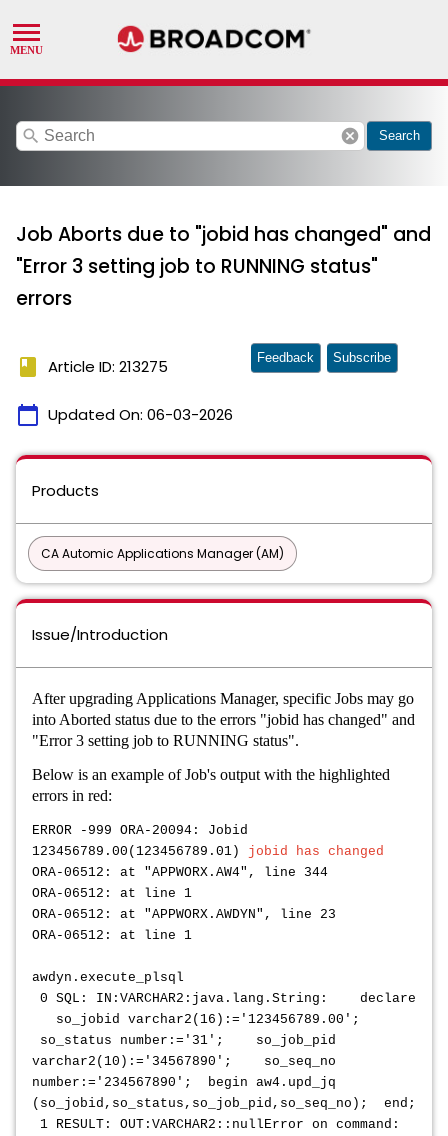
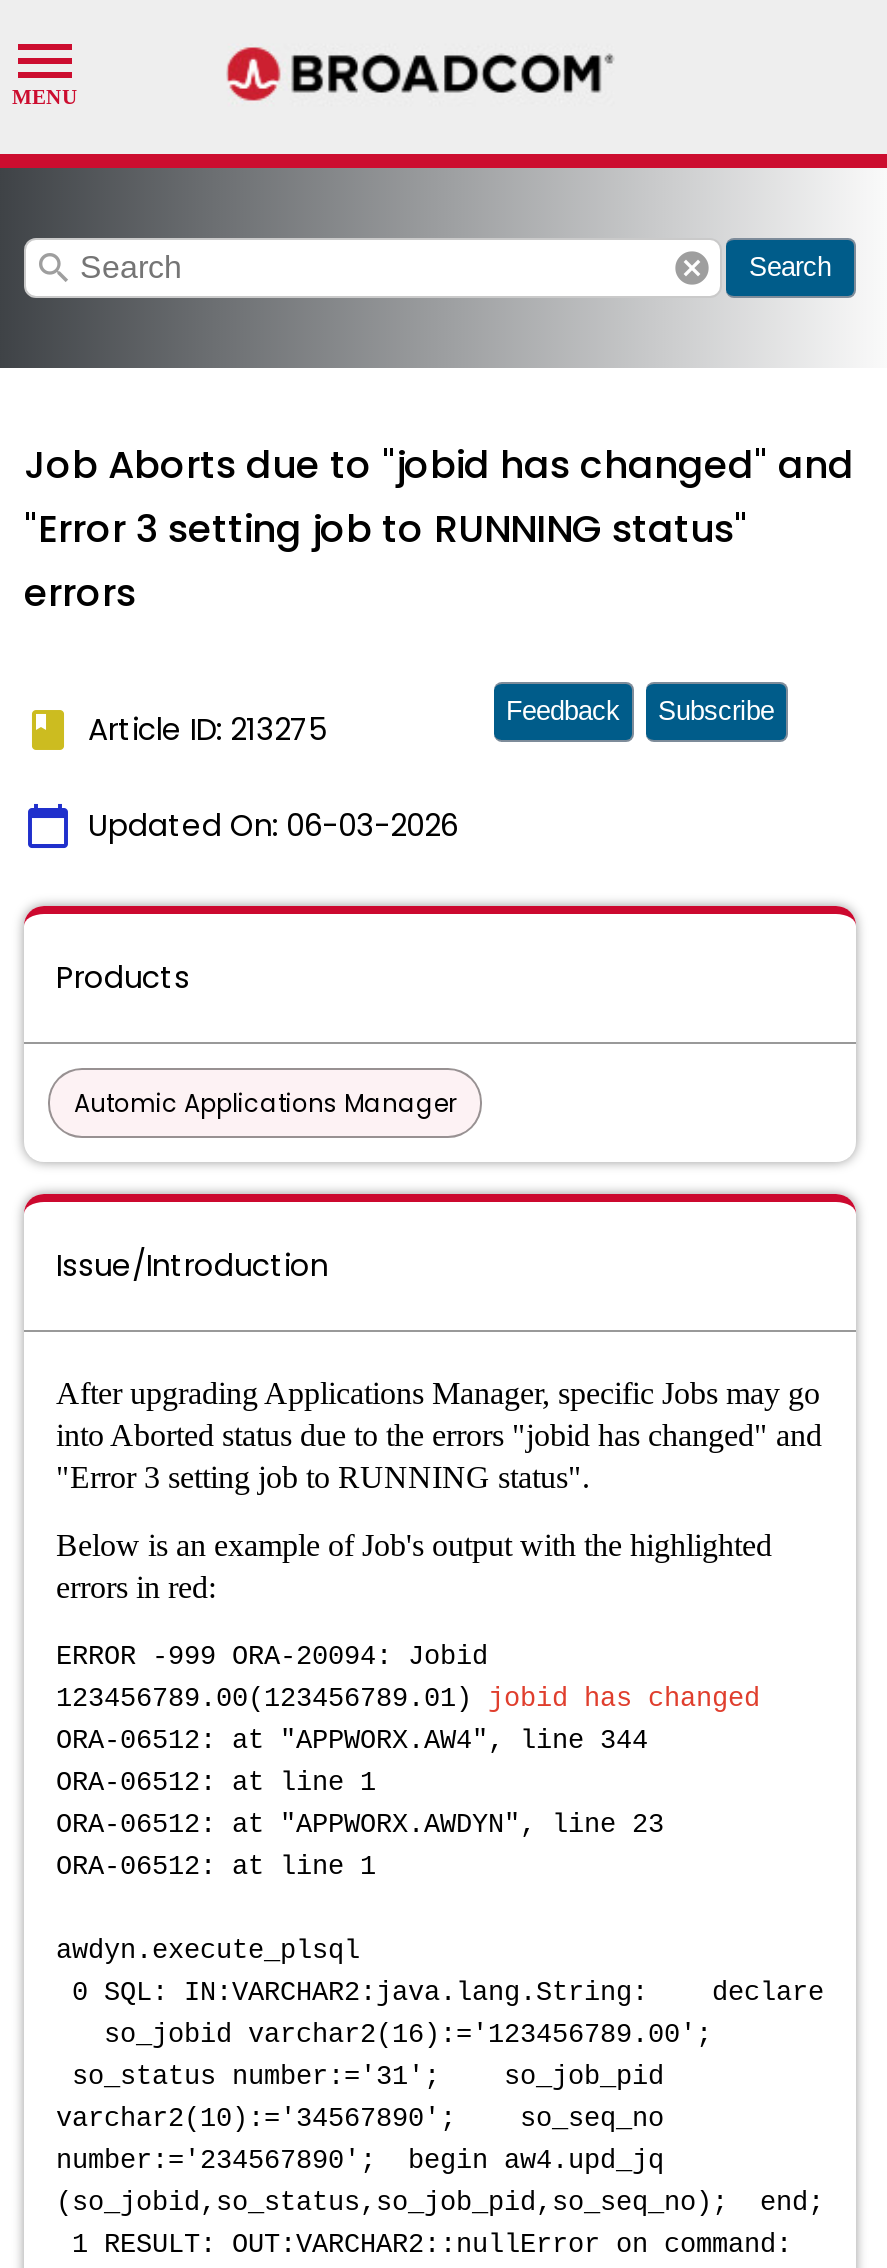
[41,545,284,562] CA Automic Applications Manager (AM) -> [74,1086,456,1120] Automic Applications Manager

